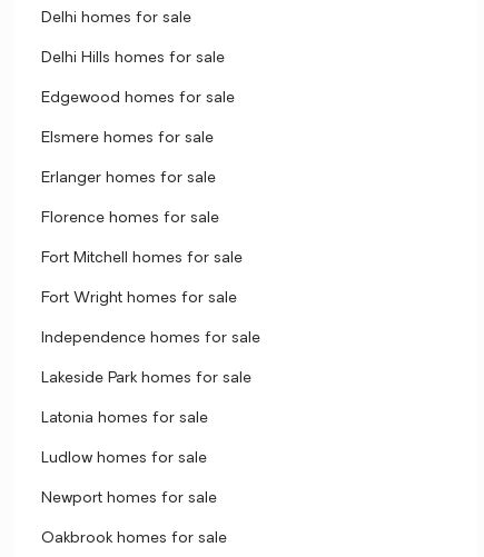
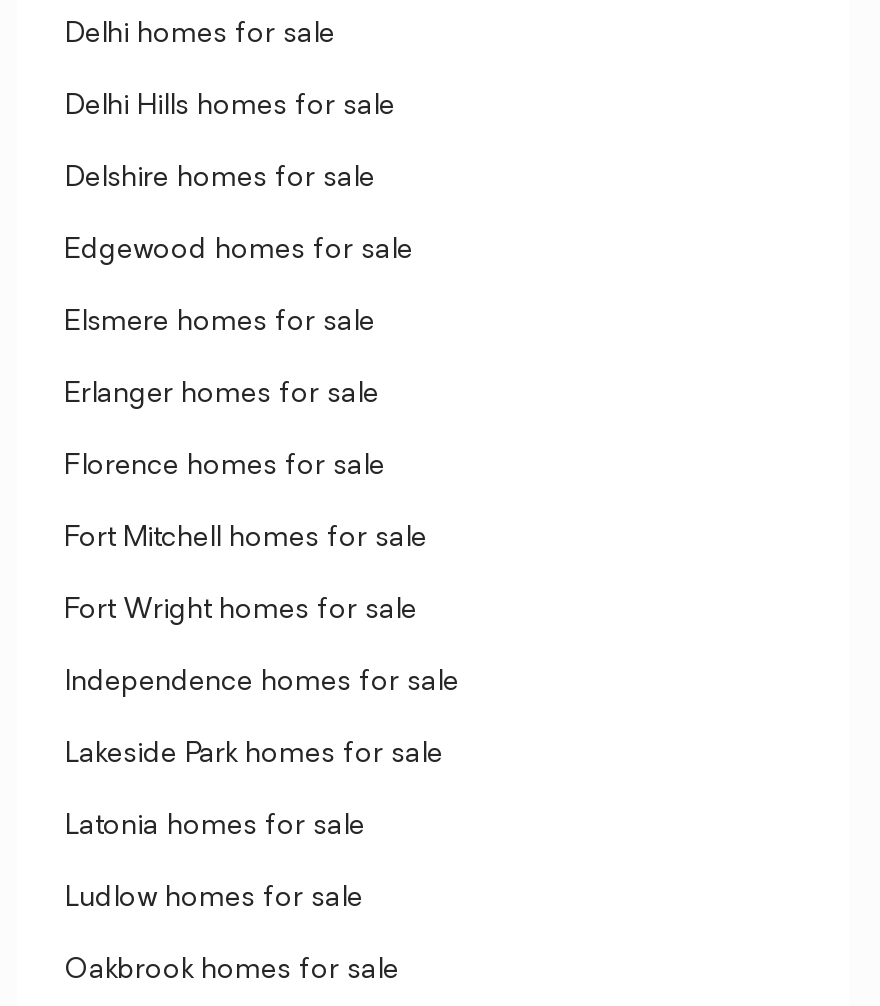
none -> [65,164,375,194] Delshire homes for sale
moved [41,90,260,467] -> [65,236,459,914]: Edgewood homes for sale | Elsmere homes for sale | Erlanger homes for sale | ... | Latonia homes for sale | Ludlow homes for sale
[41,490,217,507] Newport homes for sale -> none

